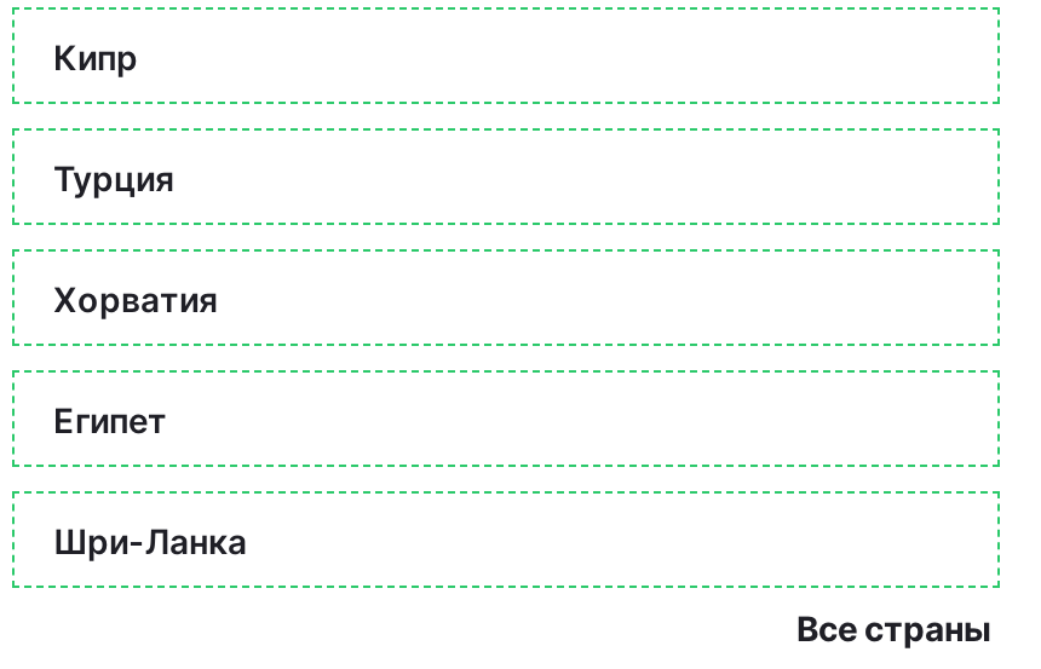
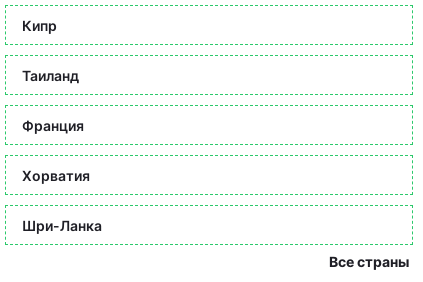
[53,156,174,197] Турция -> [22,66,84,133] Таиланд | Франция
moved [53,277,218,318] -> [22,166,90,183]: Хорватия
[53,398,167,439] Египет -> none

